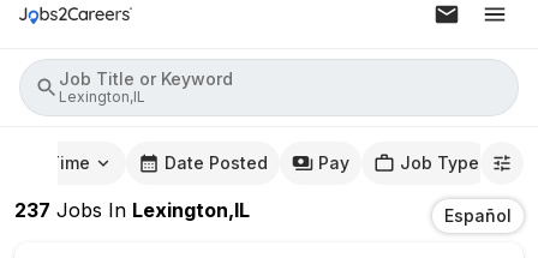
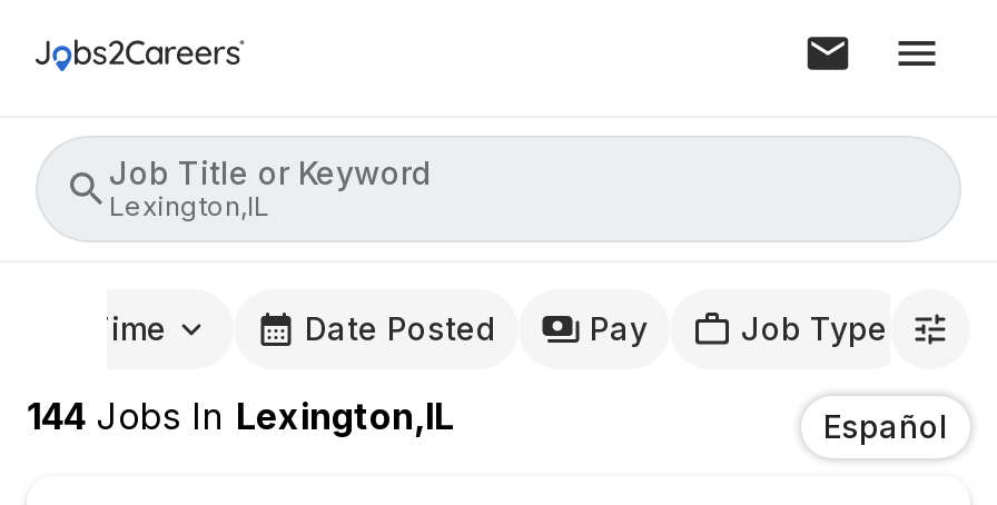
[14,198,250,222] 237 Jobs In Lexington,IL -> [27,394,454,438] 144 Jobs In Lexington,IL

